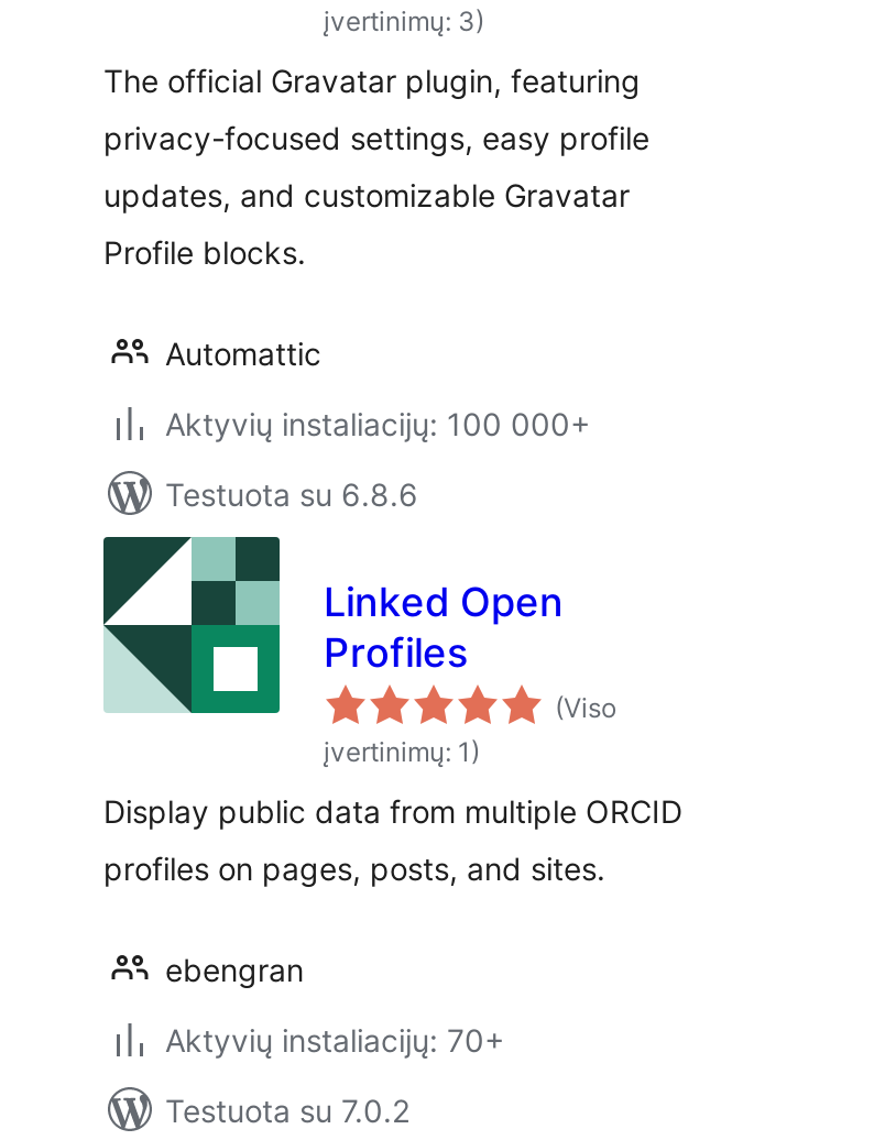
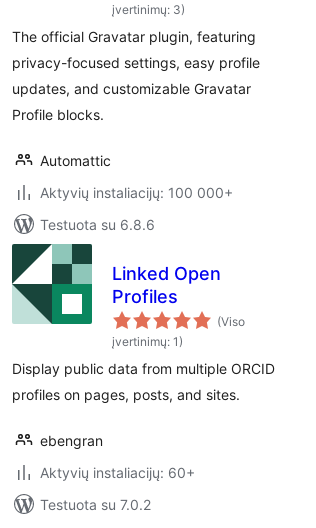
[165,1021,504,1059] Aktyvių instaliacijų: 70+ -> [40,464,195,481] Aktyvių instaliacijų: 60+

